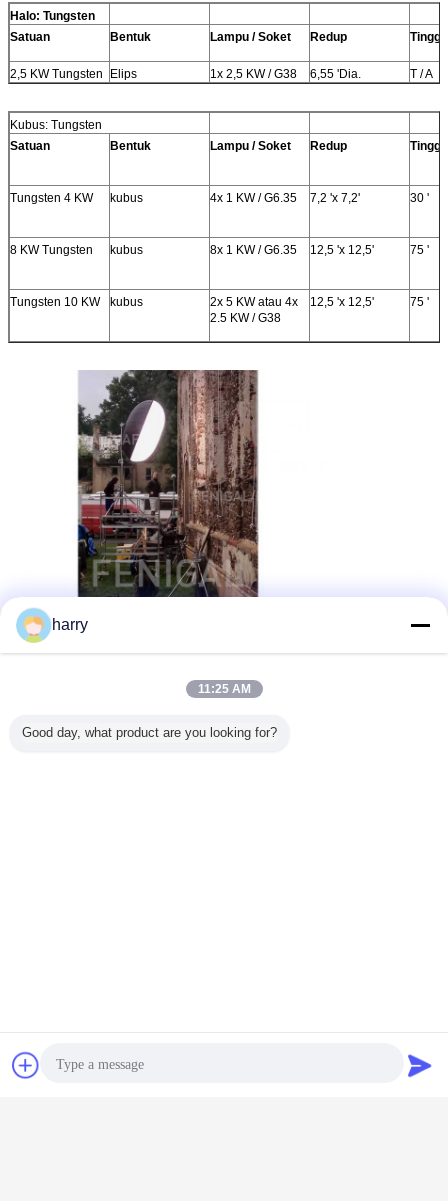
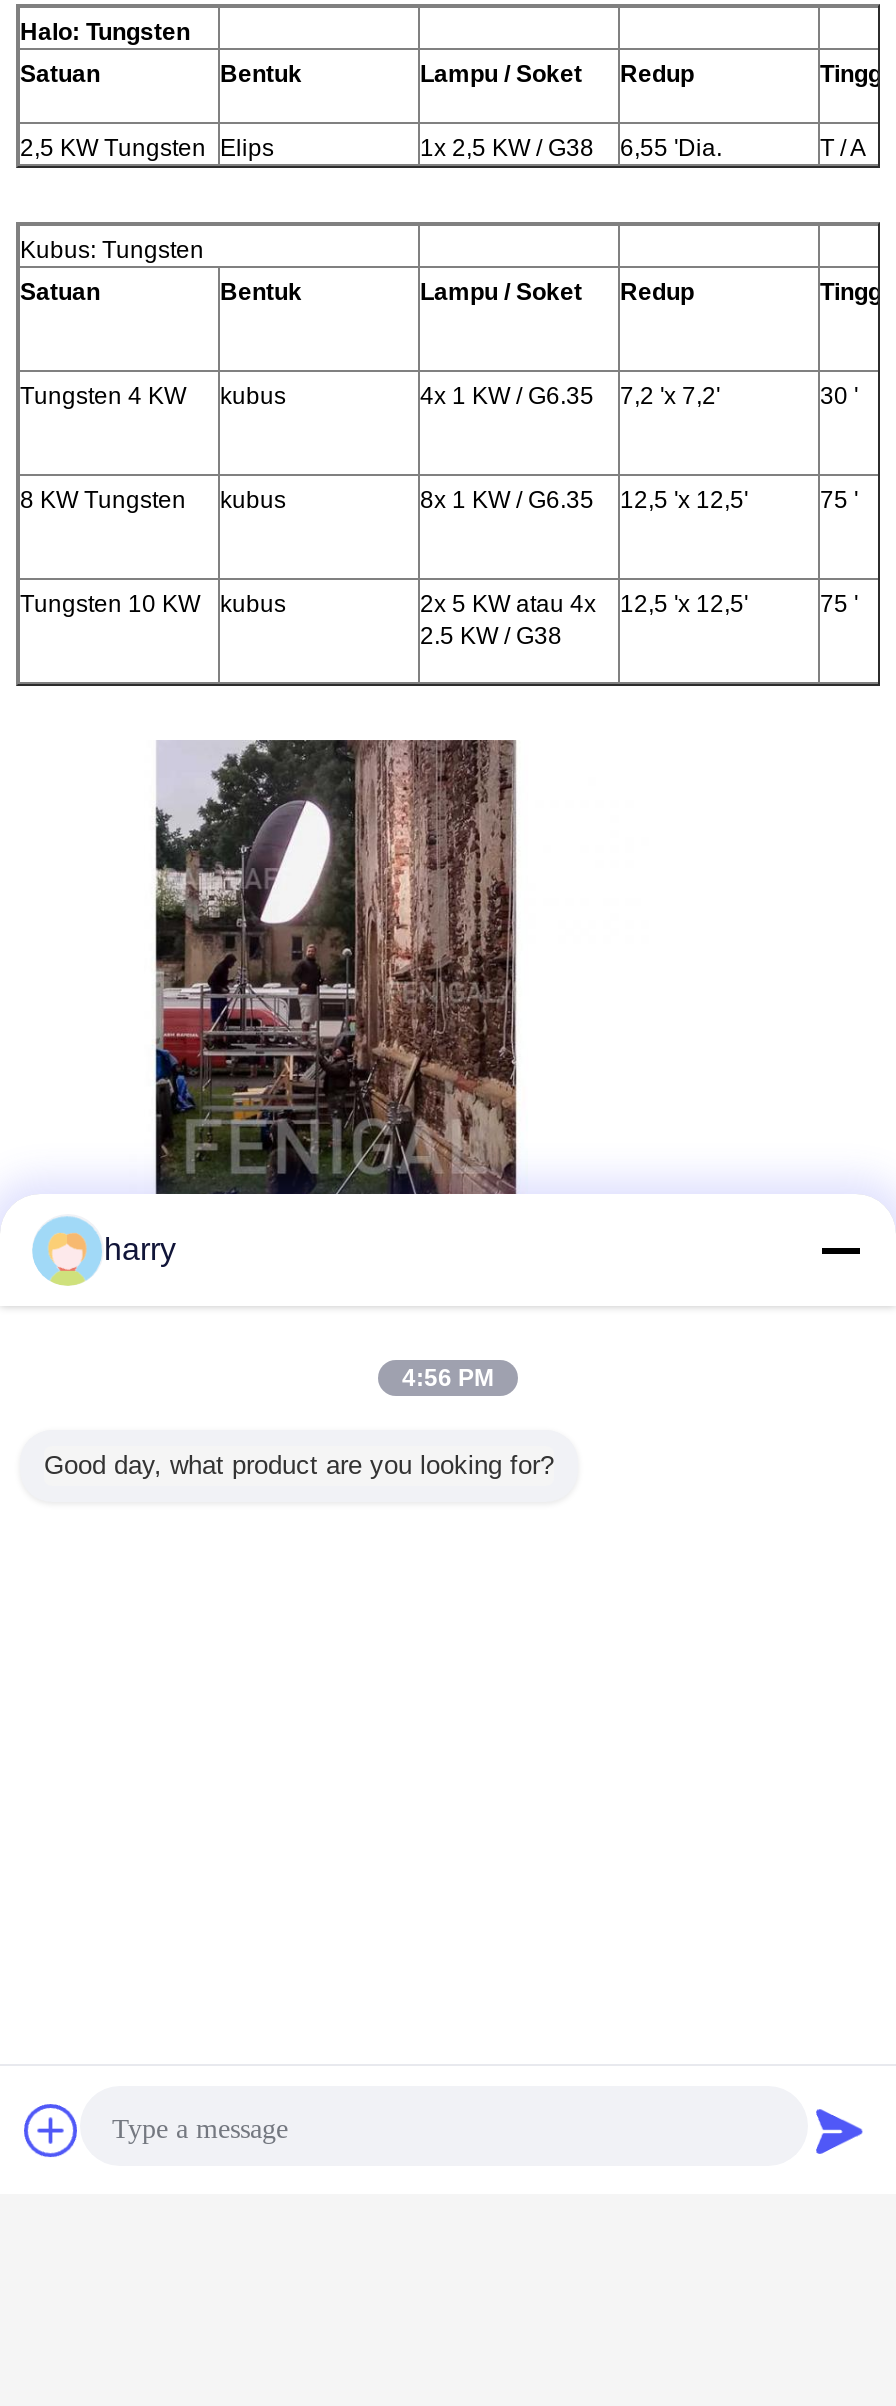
[197,682,250,696] 11:25 AM -> [402,1364,494,1392] 4:56 PM

